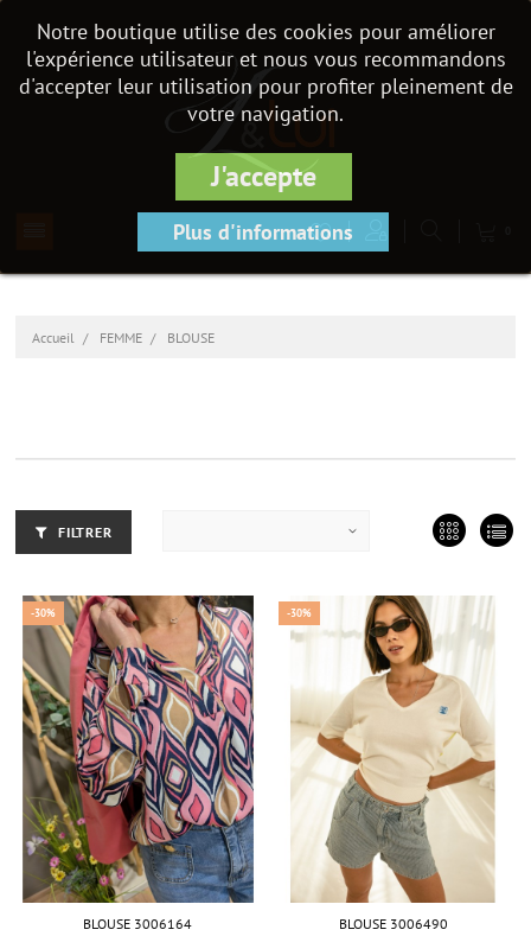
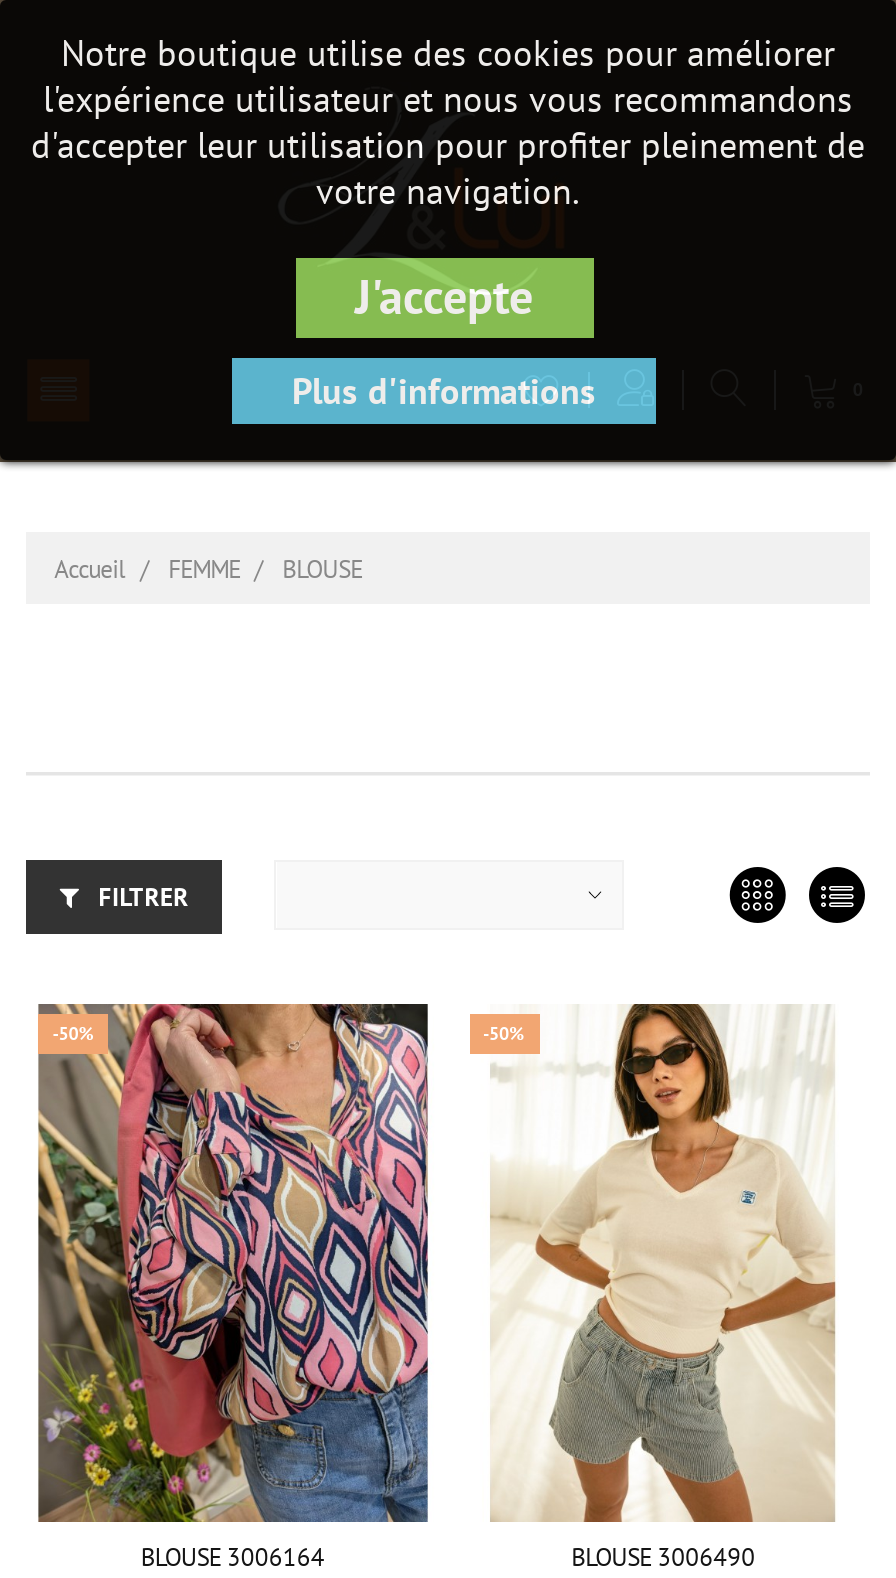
[31,606,56,619] -30% -> [52,1022,94,1044] -50%
[286,606,311,619] -30% -> [483,1022,525,1044] -50%

